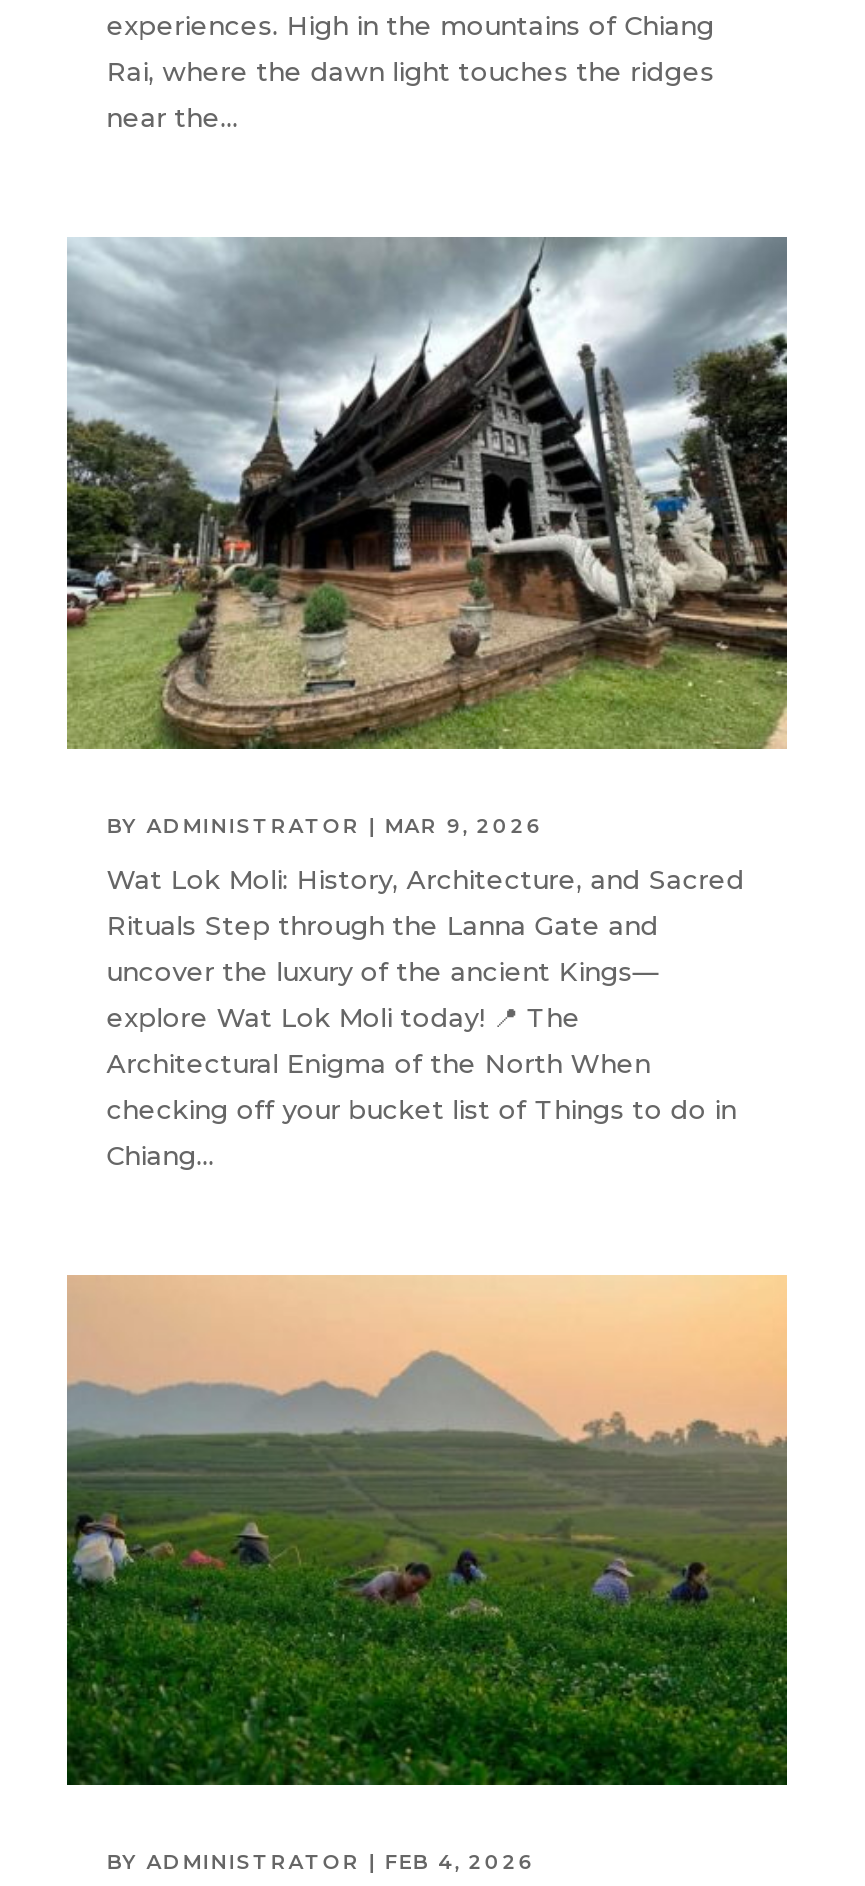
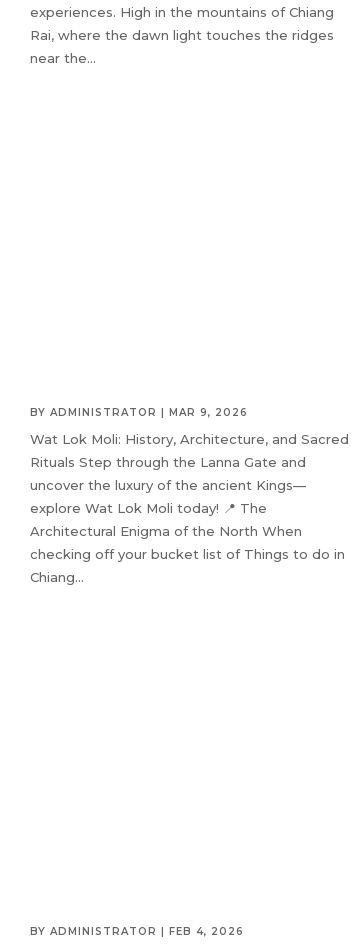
[65,236,789,752] [image] -> none
[65,1274,789,1788] [image] -> none

